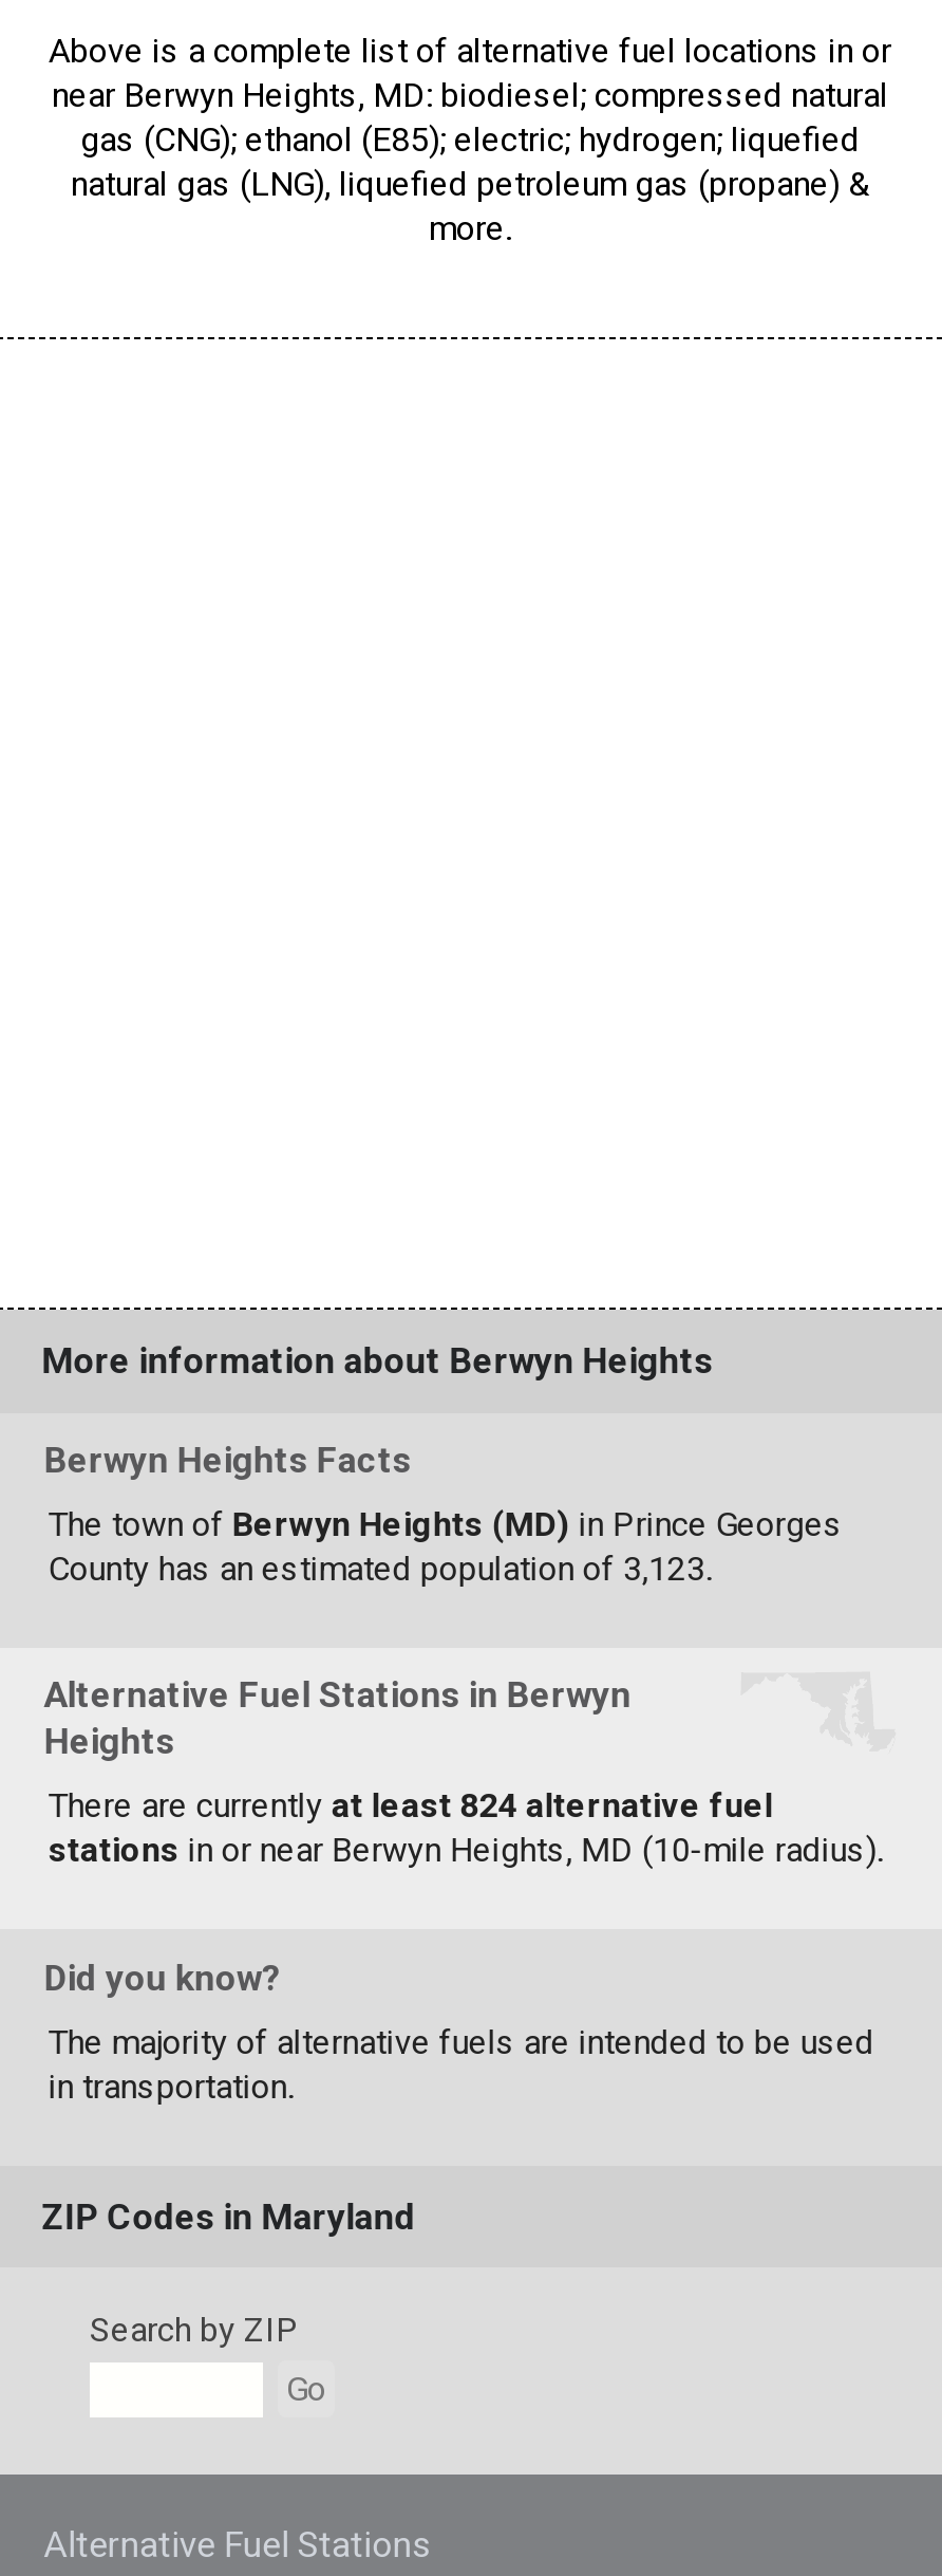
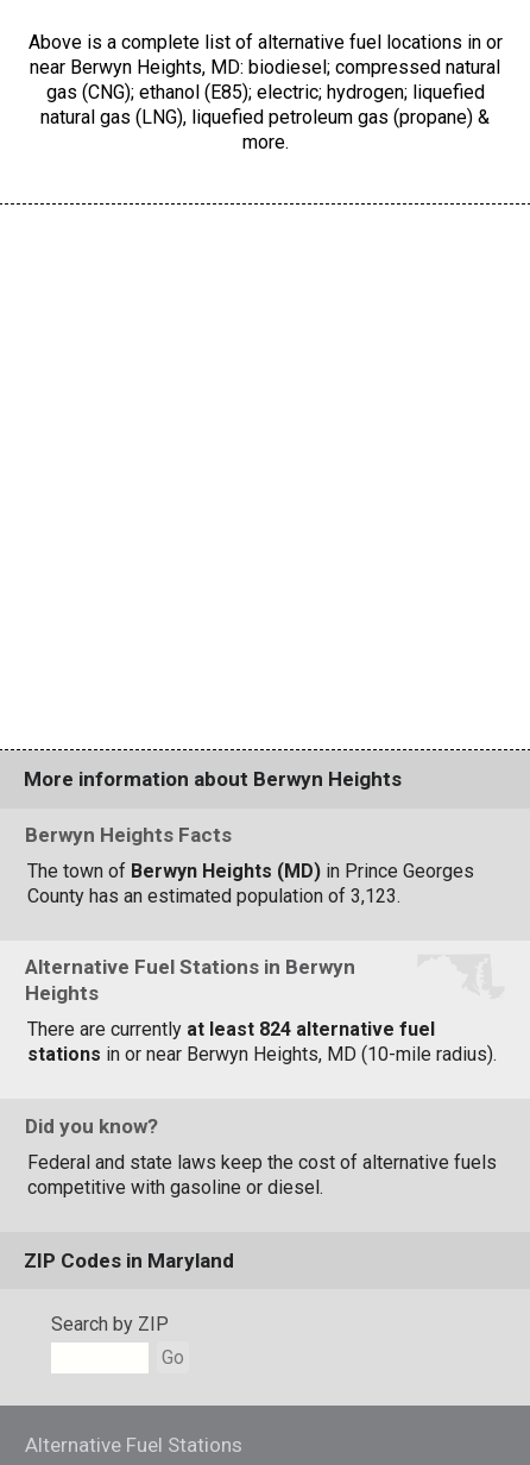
[48,2021,874,2106] The majority of alternative fuels are intended to be used | in transportation. -> [28,1151,497,1198] Federal and state laws keep the cost of alternative fuels | competitive with gasoline or diesel.

